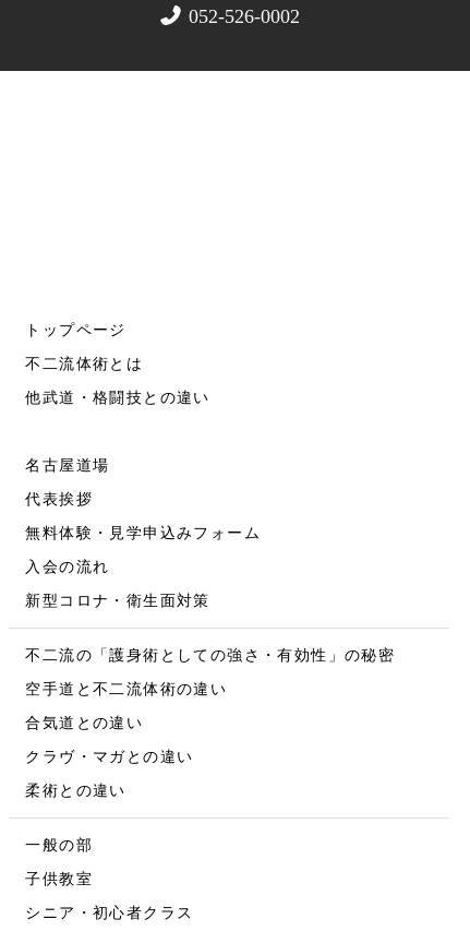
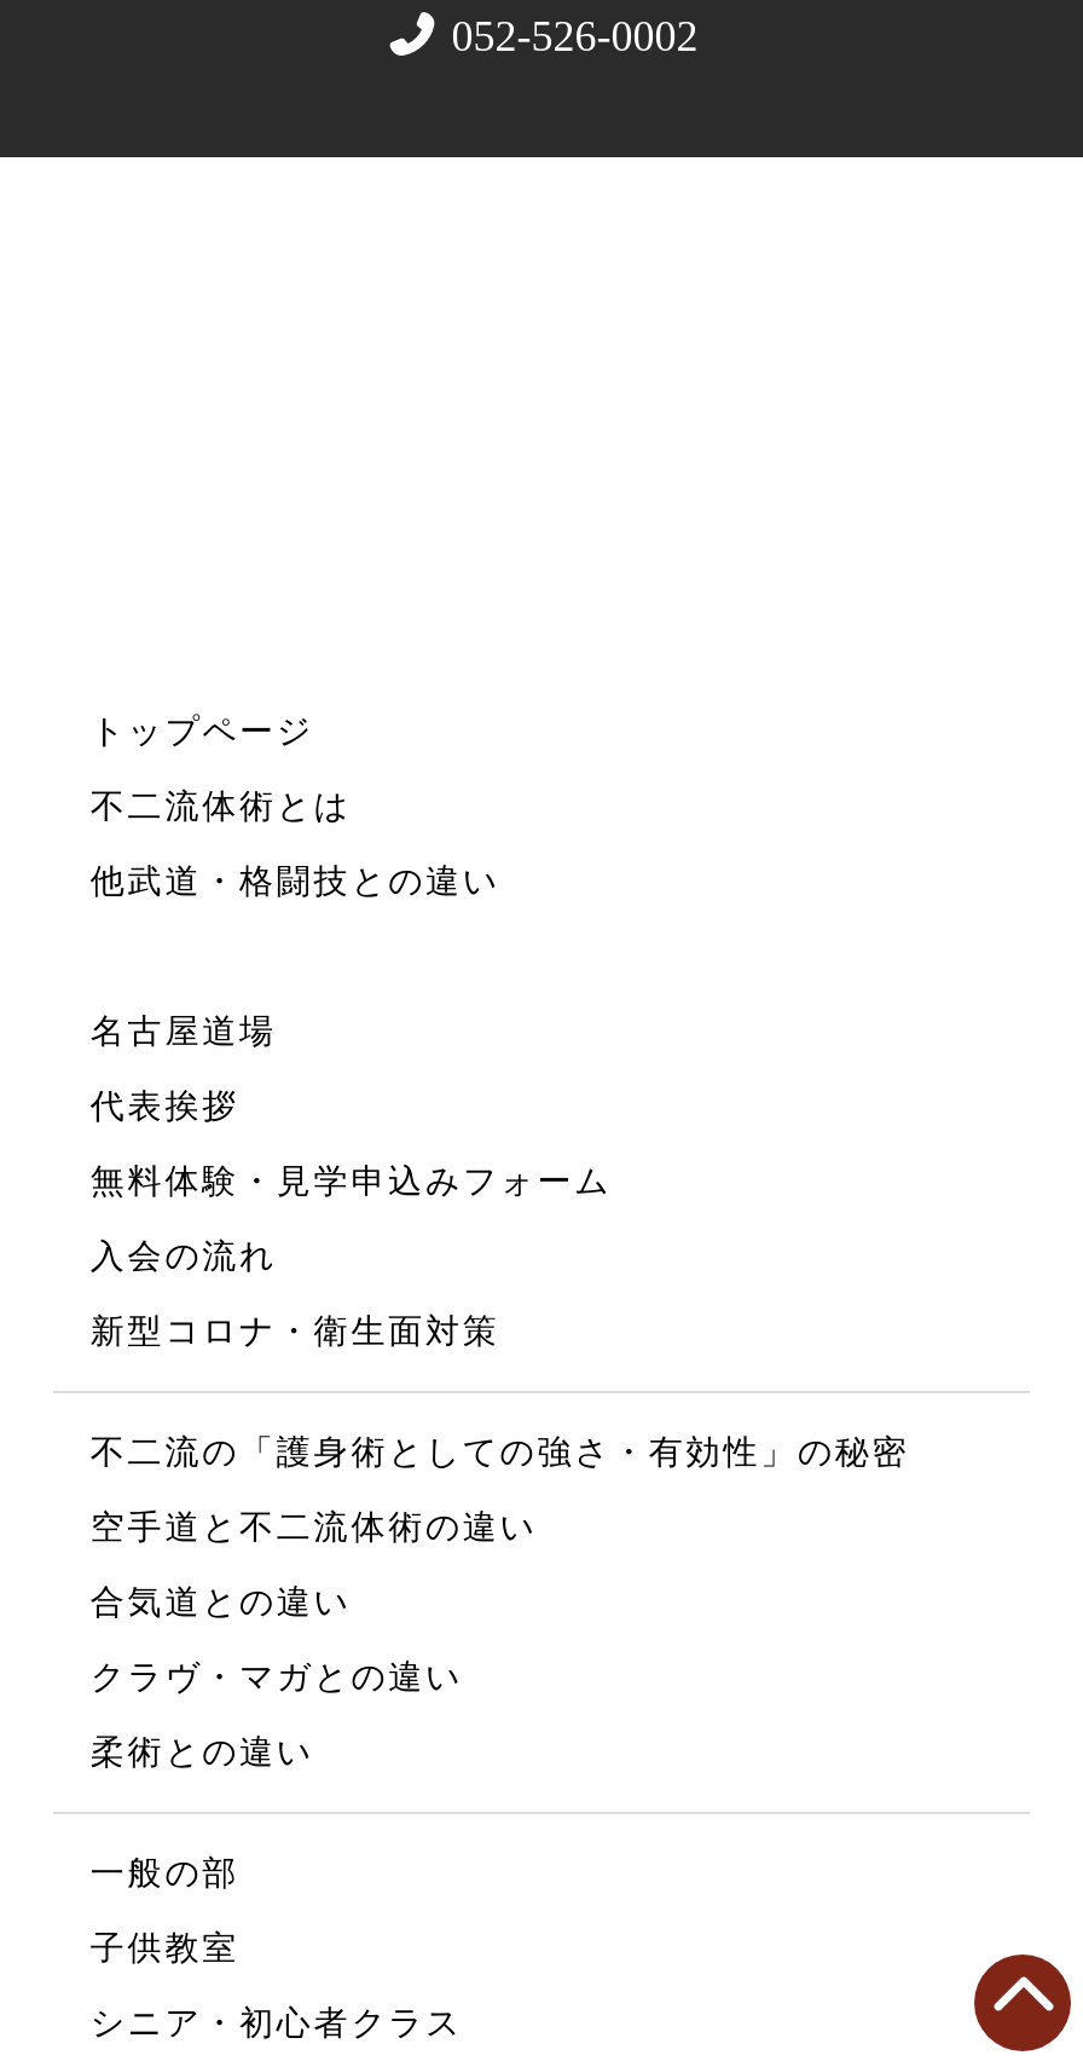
none -> [972,1952,1073,2054] [image]

